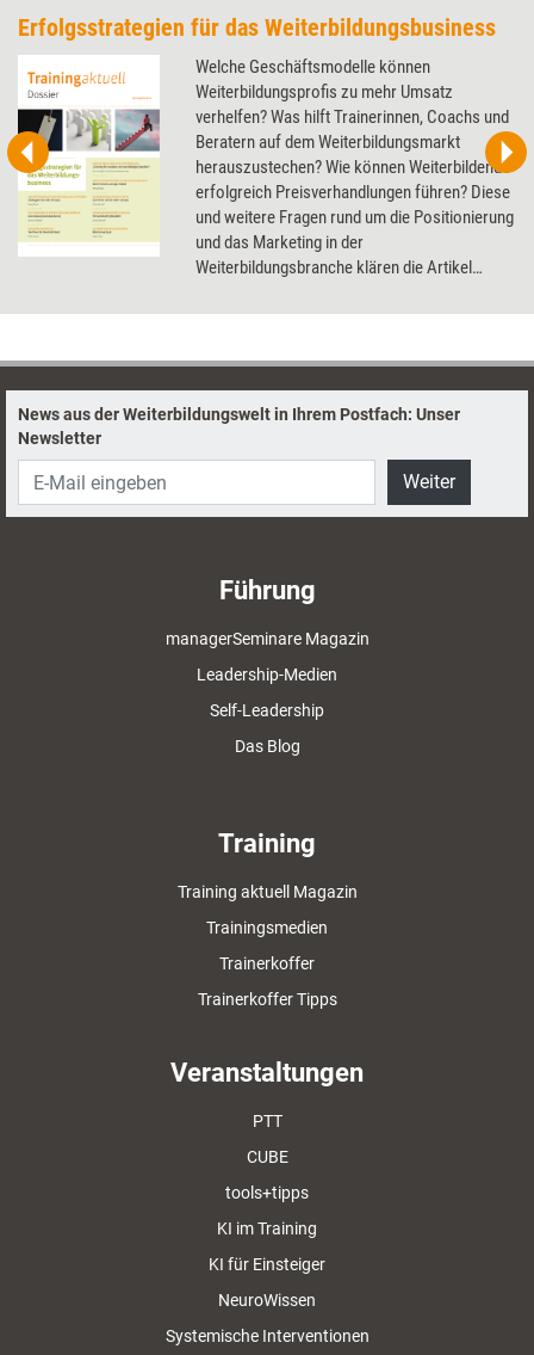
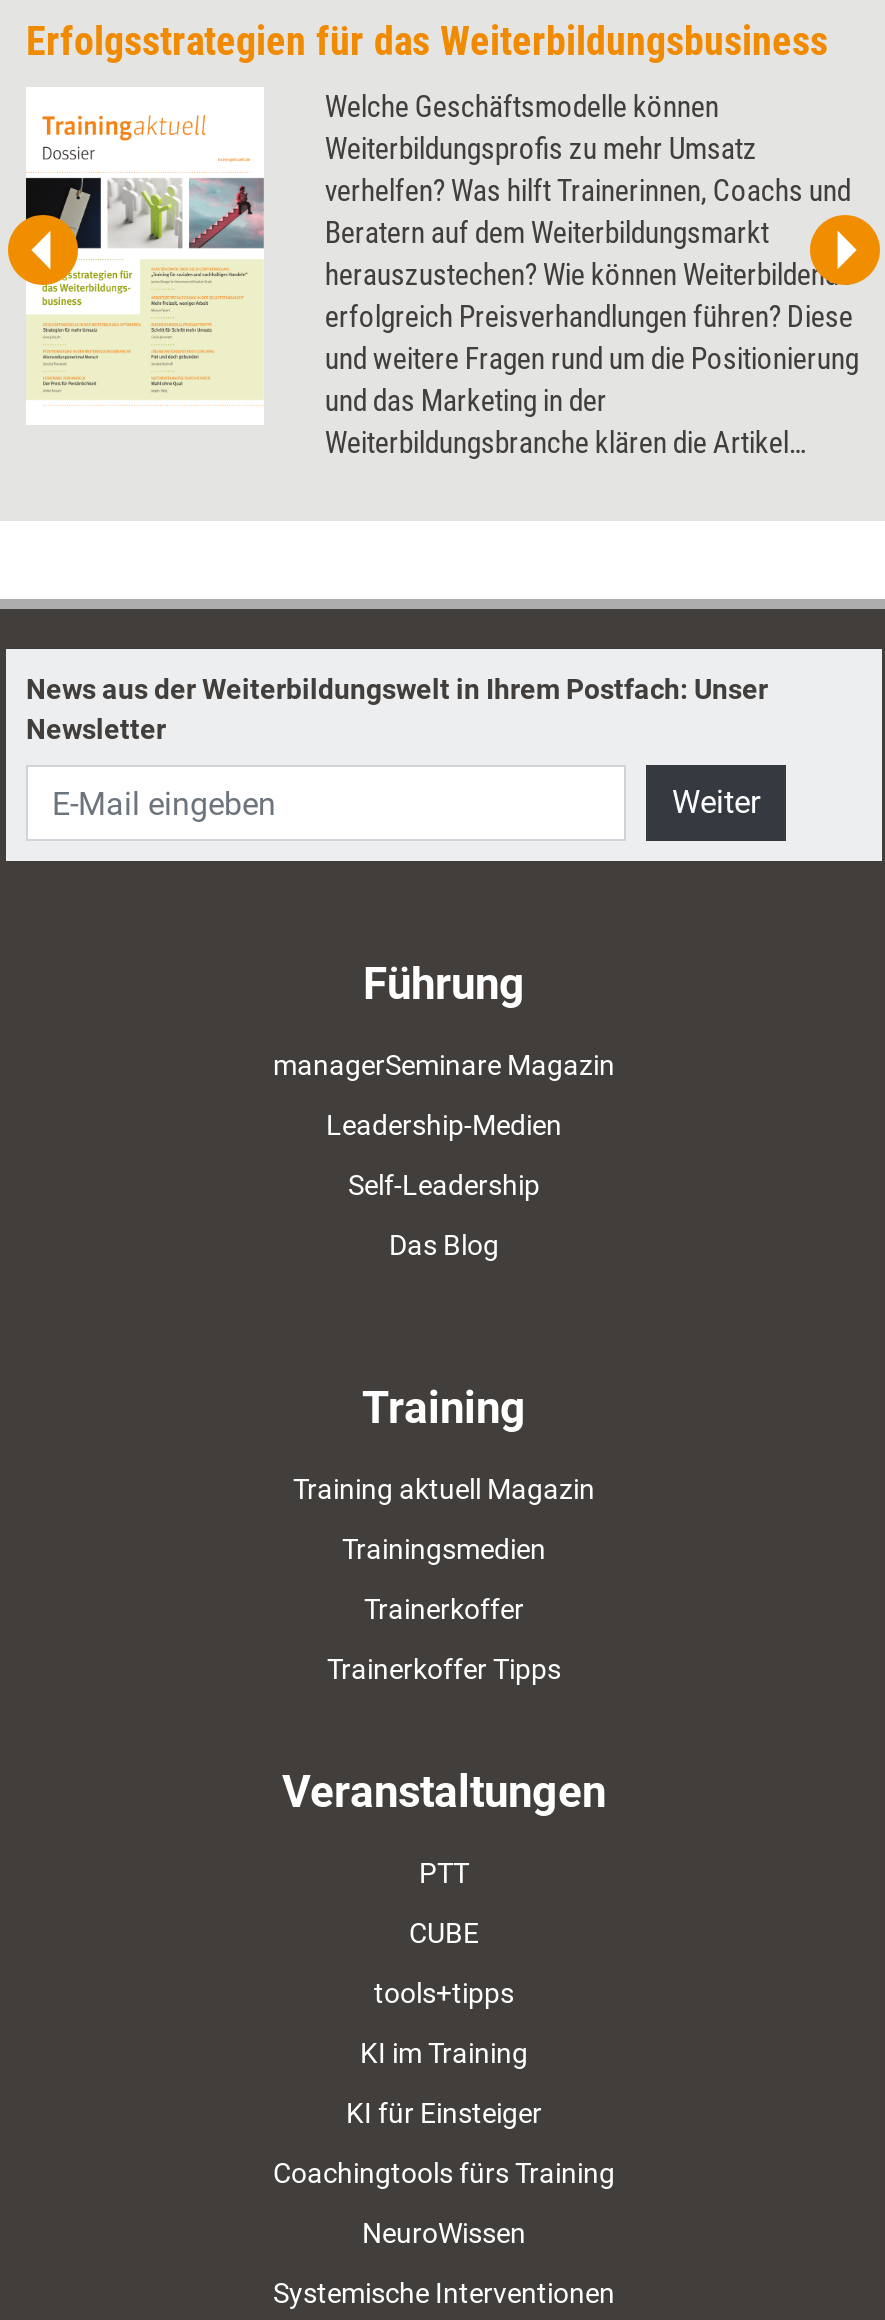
none -> [273,2157,615,2189] Coachingtools fürs Training

